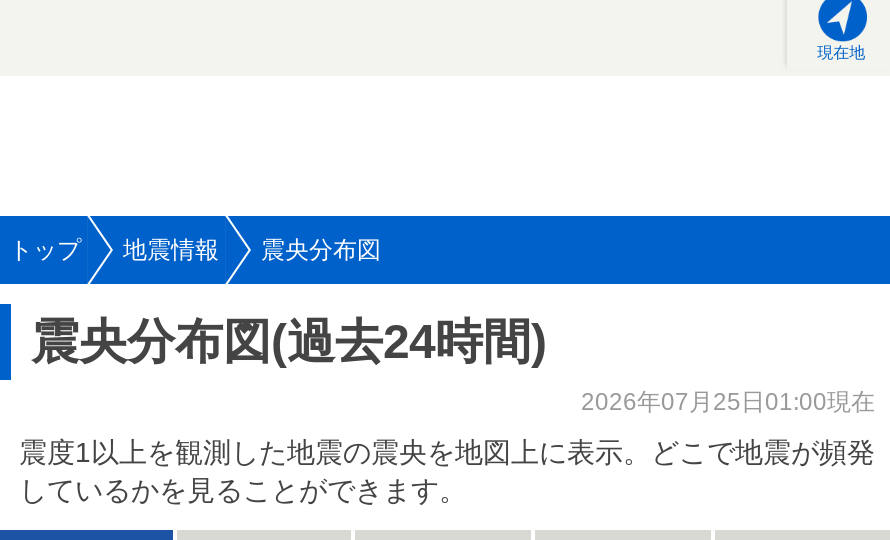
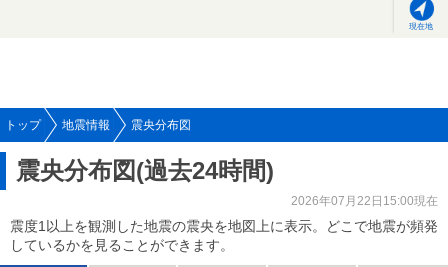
[581,388,875,416] 2026年07月25日01:00現在 -> [291,194,438,208] 2026年07月22日15:00現在

